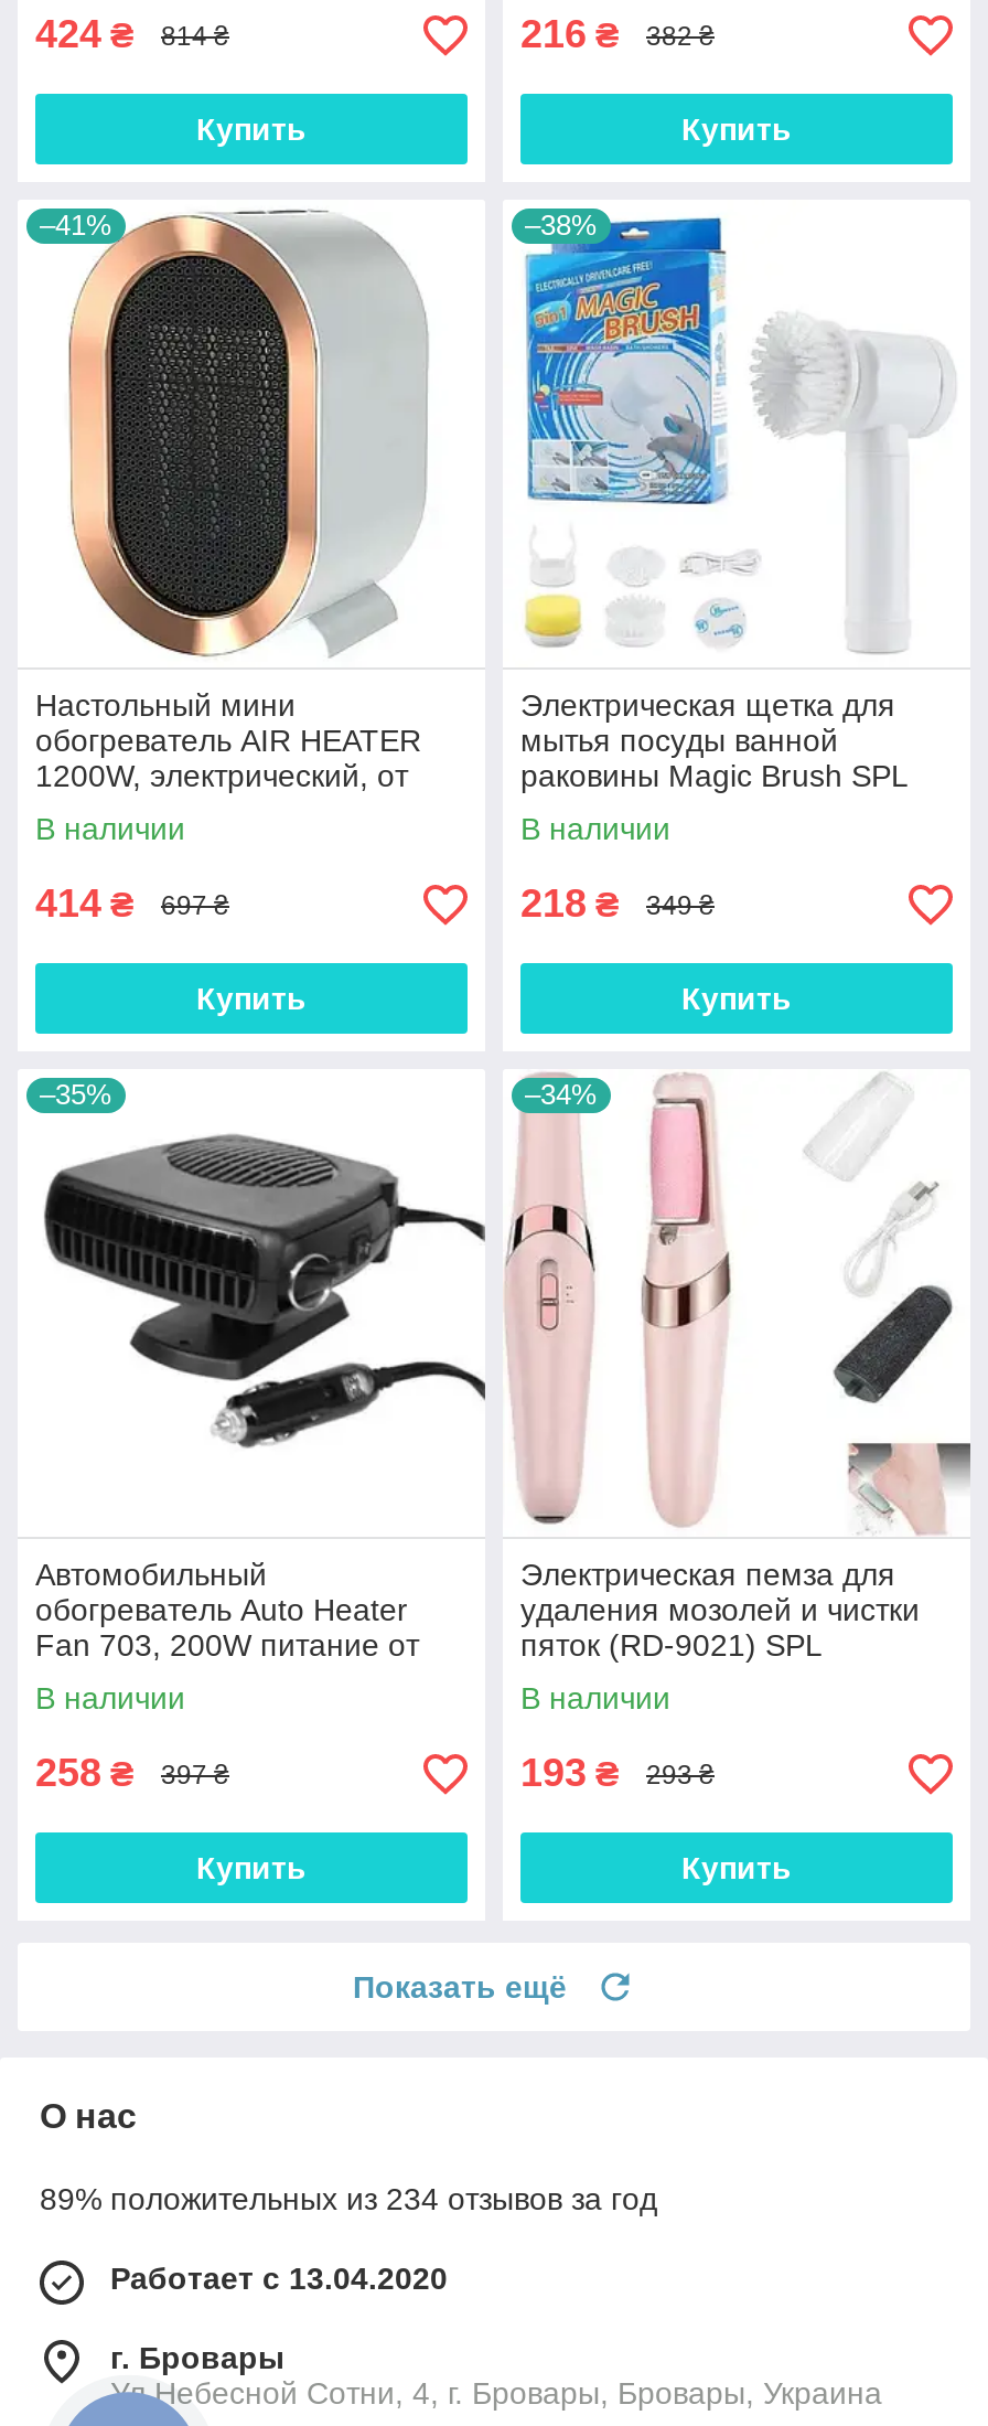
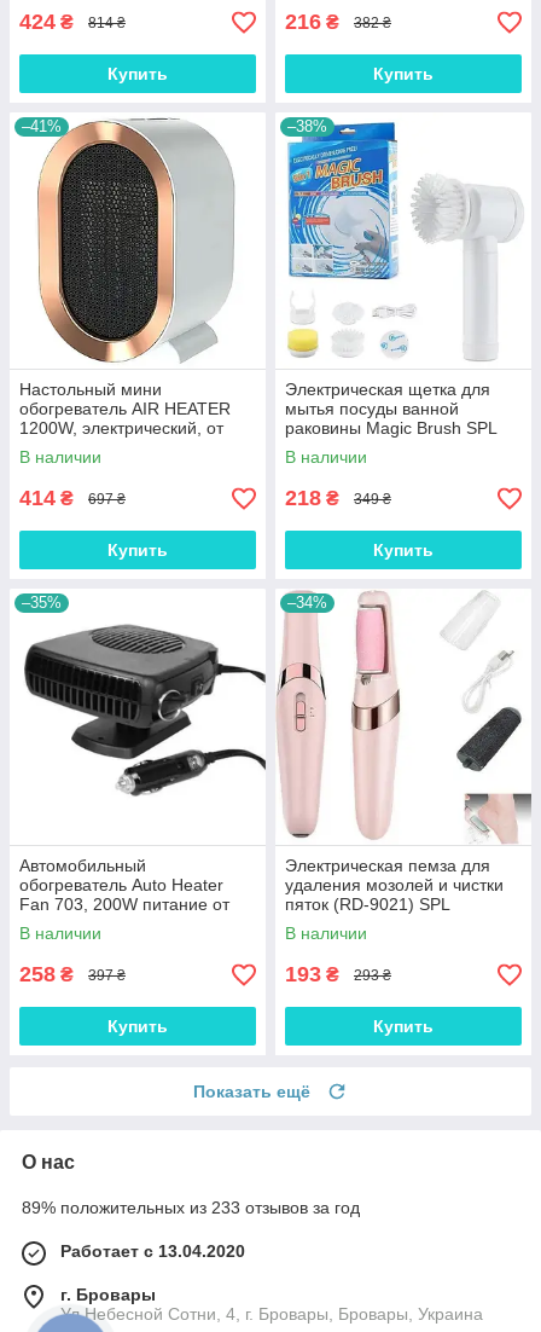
[40,2182,657,2217] 89% положительных из 234 отзывов за год -> [22,1198,360,1217] 89% положительных из 233 отзывов за год

